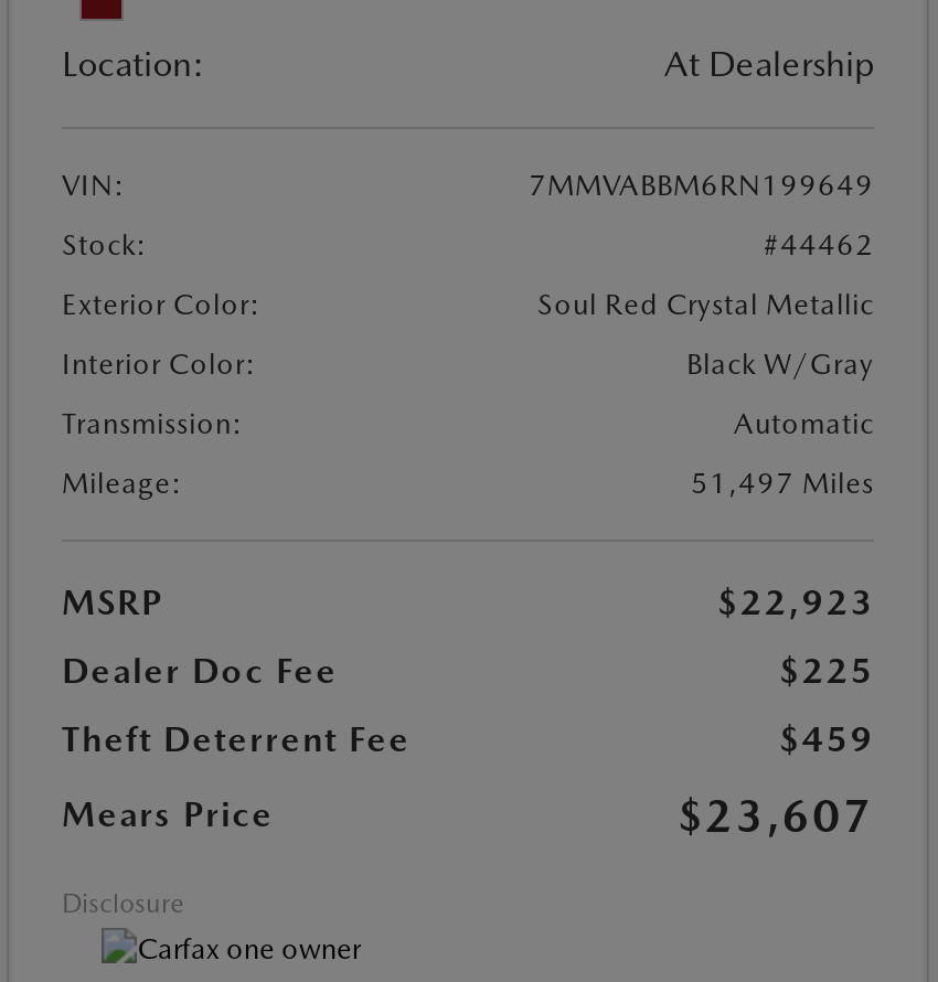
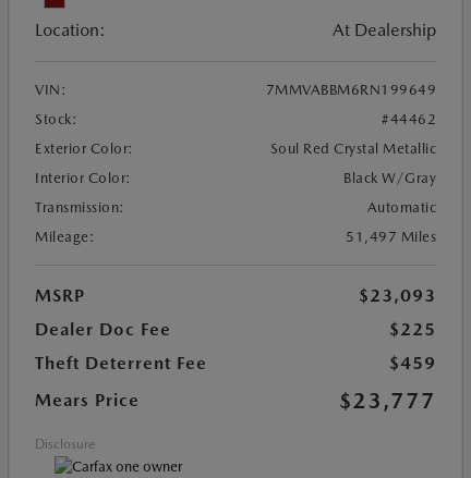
[717,582,874,624] $22,923 -> [359,286,436,306] $23,093
[678,790,874,843] $23,607 -> [339,388,436,414] $23,777

